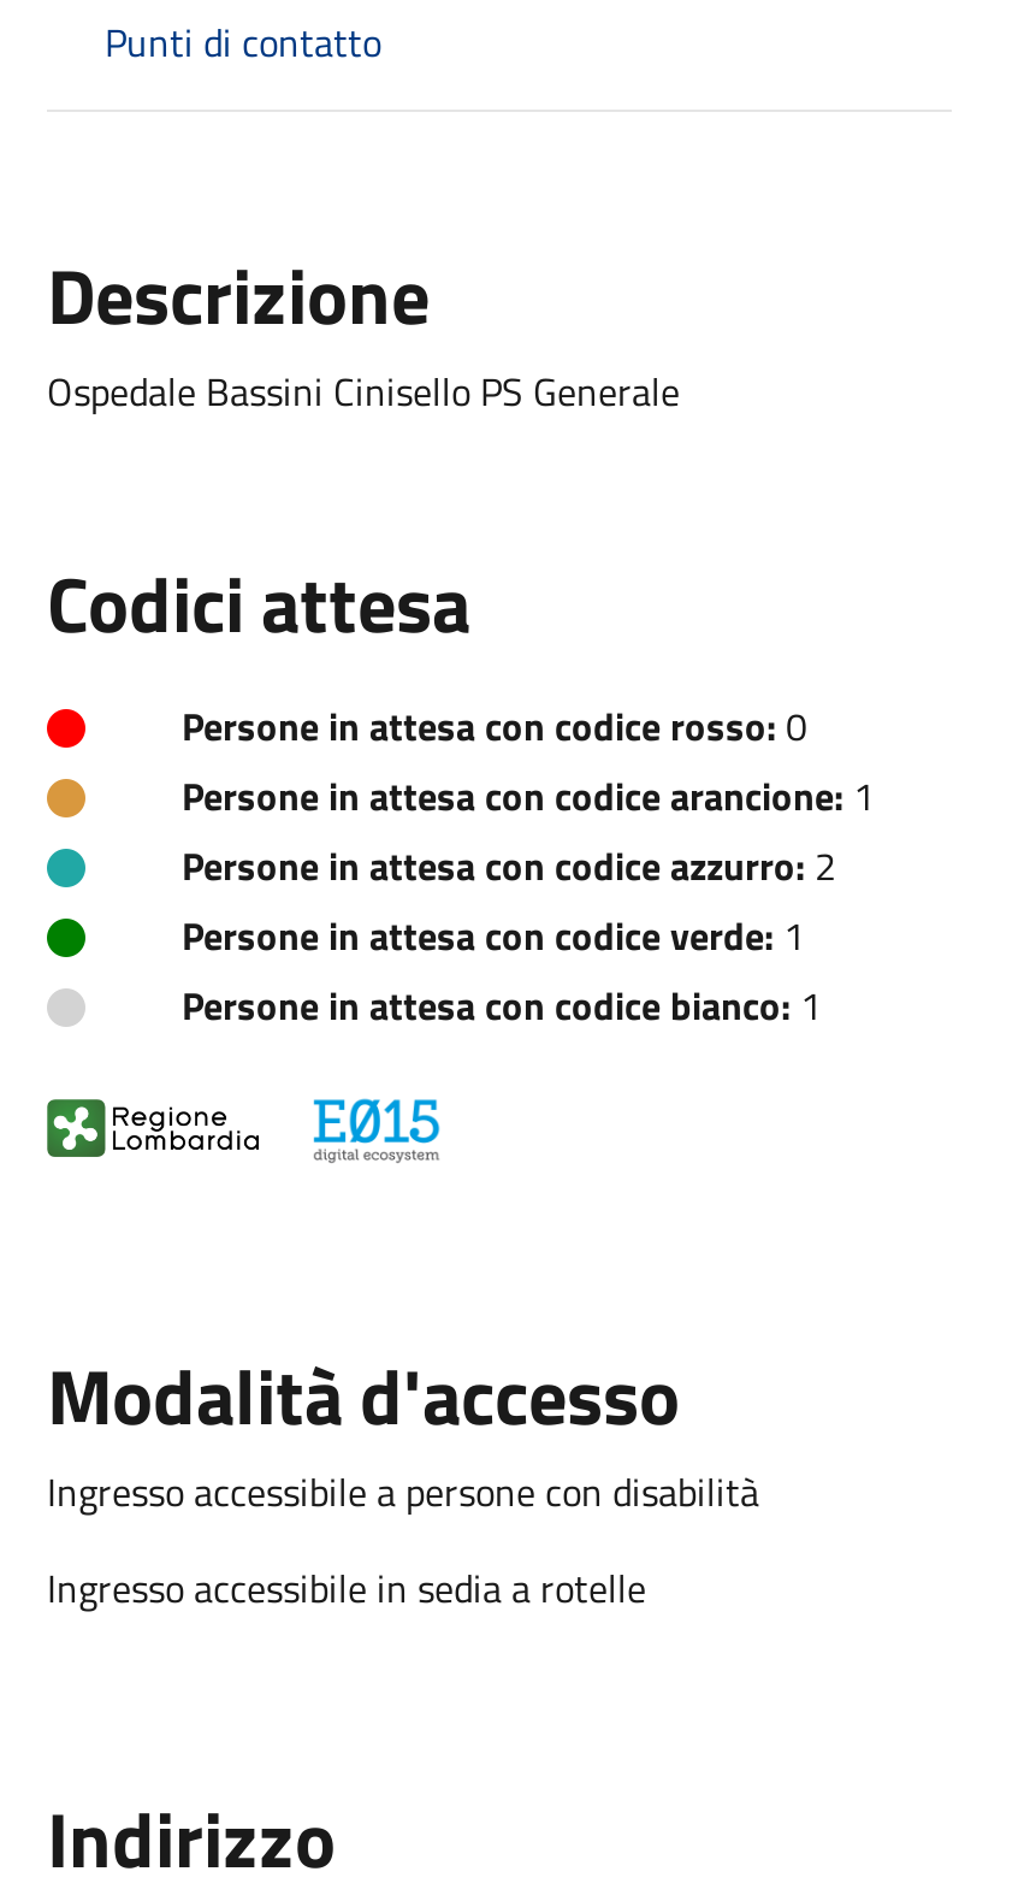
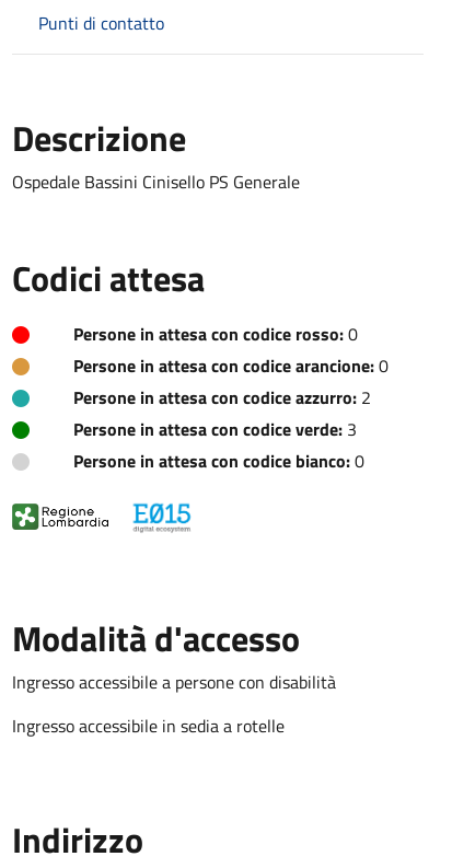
[182,766,875,824] Persone in attesa con codice arancione: 1 -> [73,352,389,378] Persone in attesa con codice arancione: 0
[182,906,805,964] Persone in attesa con codice verde: 1 -> [73,416,357,442] Persone in attesa con codice verde: 3
[182,976,822,1033] Persone in attesa con codice bianco: 1 -> [73,447,364,474] Persone in attesa con codice bianco: 0

